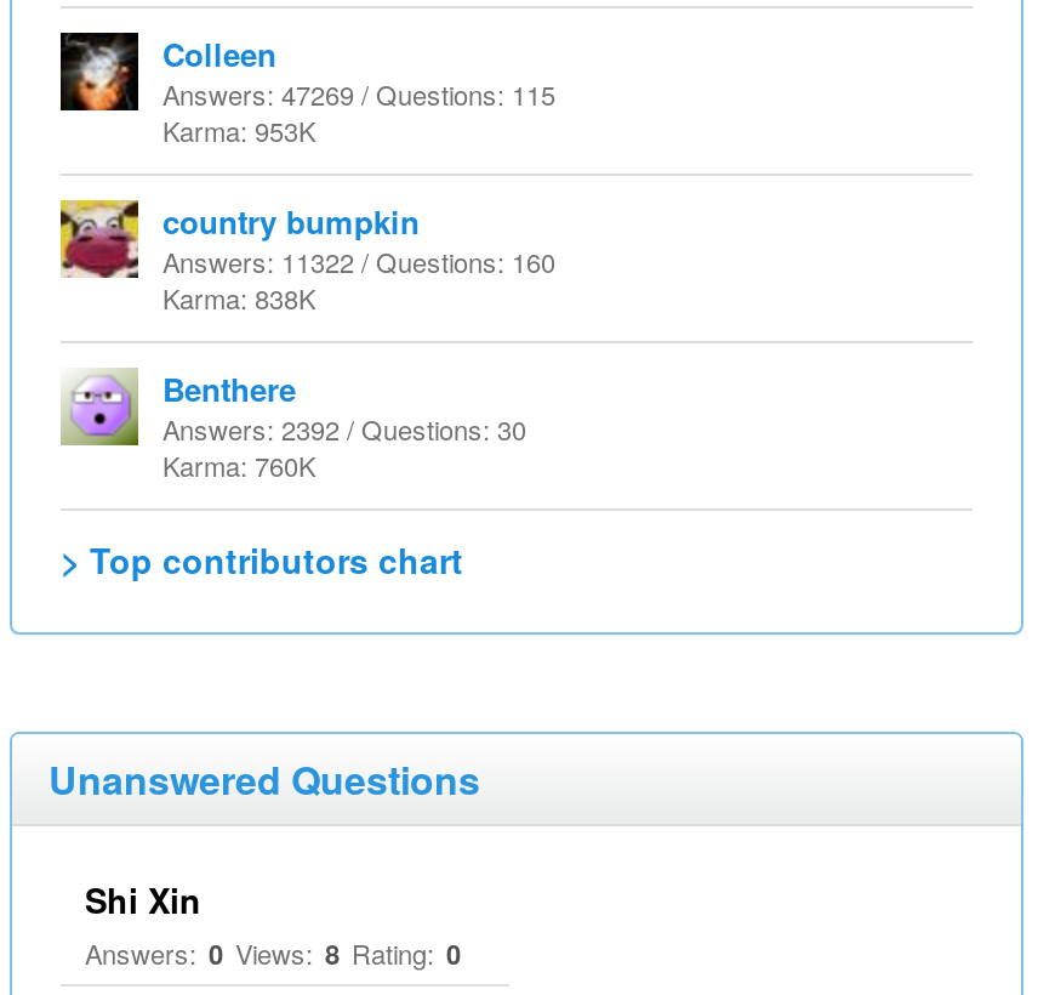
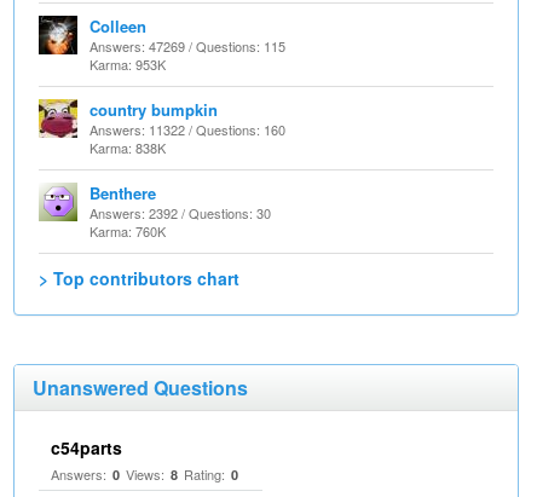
[85,875,201,923] Shi Xin -> [51,435,122,460] c54parts

